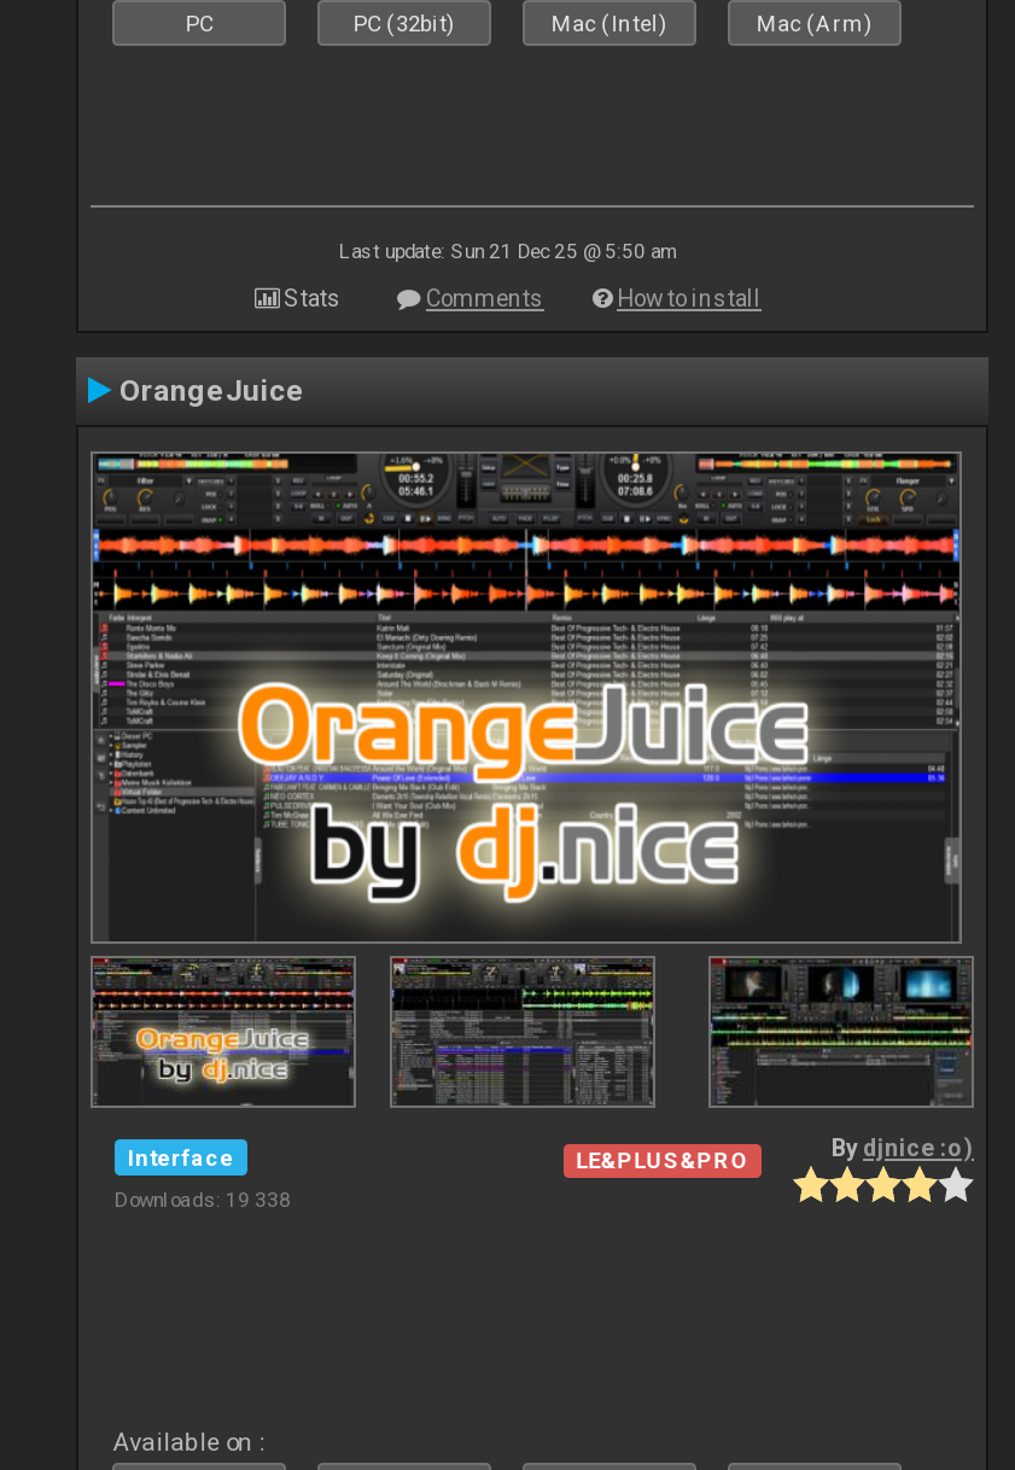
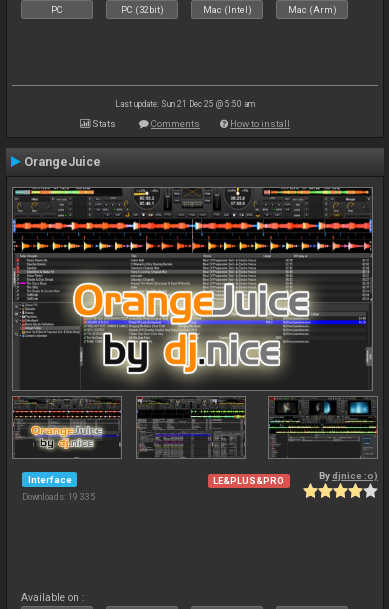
[115,1189,291,1213] Downloads: 19 338 -> [22,492,95,502] Downloads: 19 335

